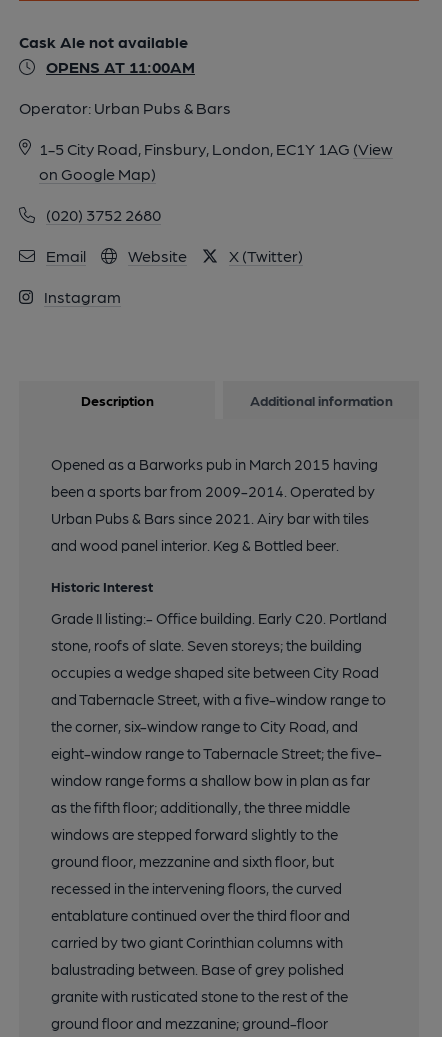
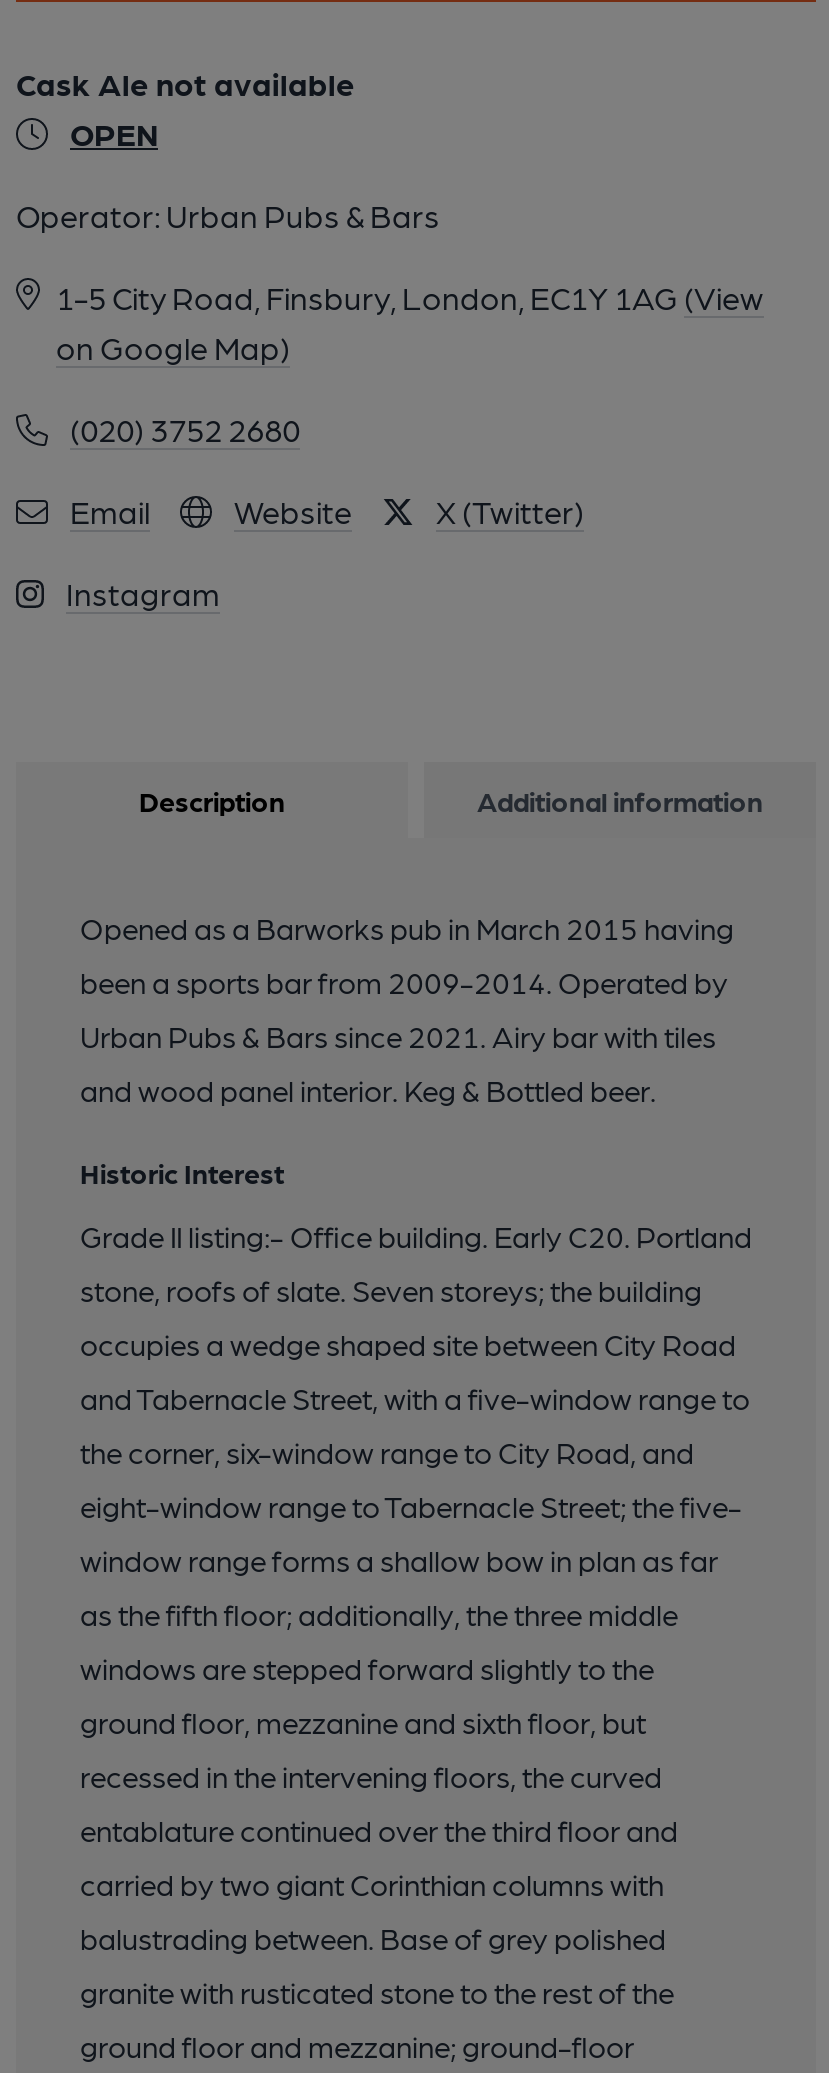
[46,57,195,76] OPENS AT 11:00AM -> [70,114,158,152] OPEN

